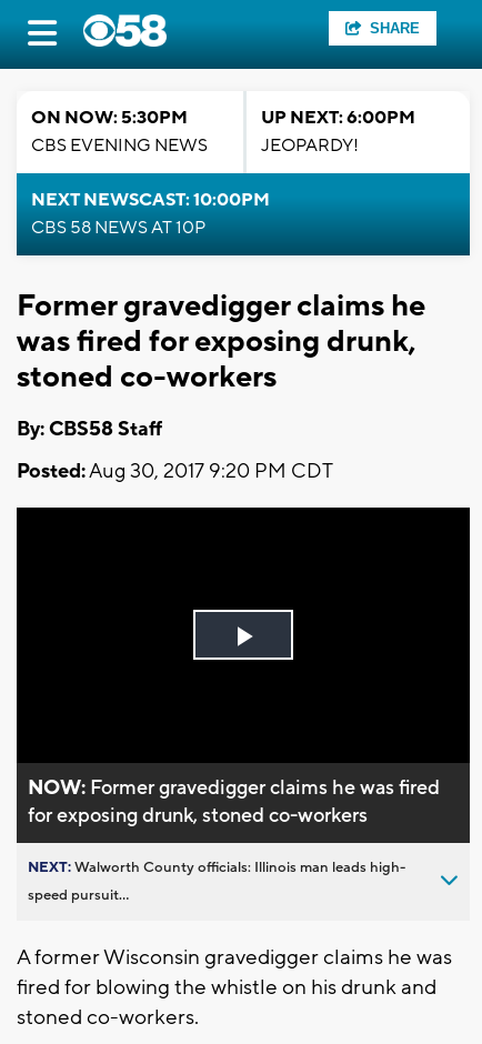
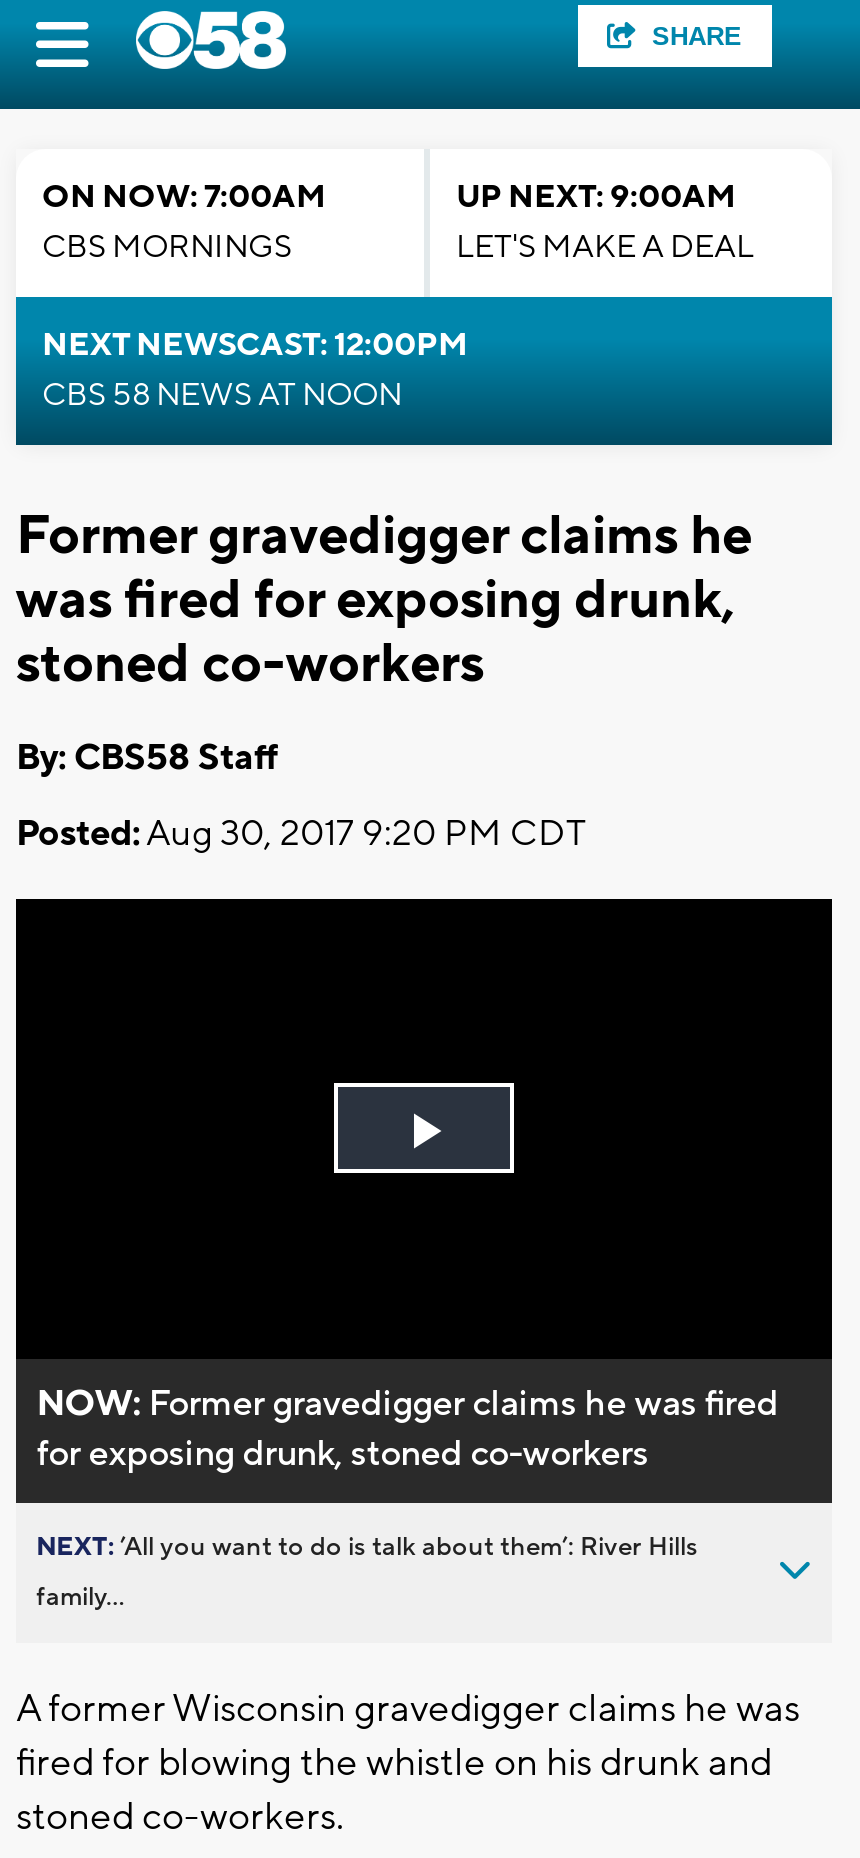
[31,107,208,157] ON NOW: 5:30PM | CBS EVENING NEWS -> [42,177,326,267] ON NOW: 7:00AM | CBS MORNINGS
[261,107,415,157] UP NEXT: 6:00PM | JEOPARDY! -> [456,177,754,267] UP NEXT: 9:00AM | LET'S MAKE A DEAL
[31,189,270,239] NEXT NEWSCAST: 10:00PM | CBS 58 NEWS AT 10P -> [42,325,468,415] NEXT NEWSCAST: 12:00PM | CBS 58 NEWS AT NOON
[28,858,405,876] NEXT: Walworth County officials: Illinois man leads high- -> [36,1531,698,1563] NEXT: ’All you want to do is talk about them’: River Hills
[28,886,129,904] speed pursuit... -> [36,1581,124,1613] family...

